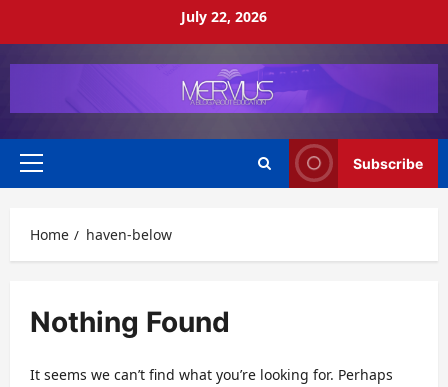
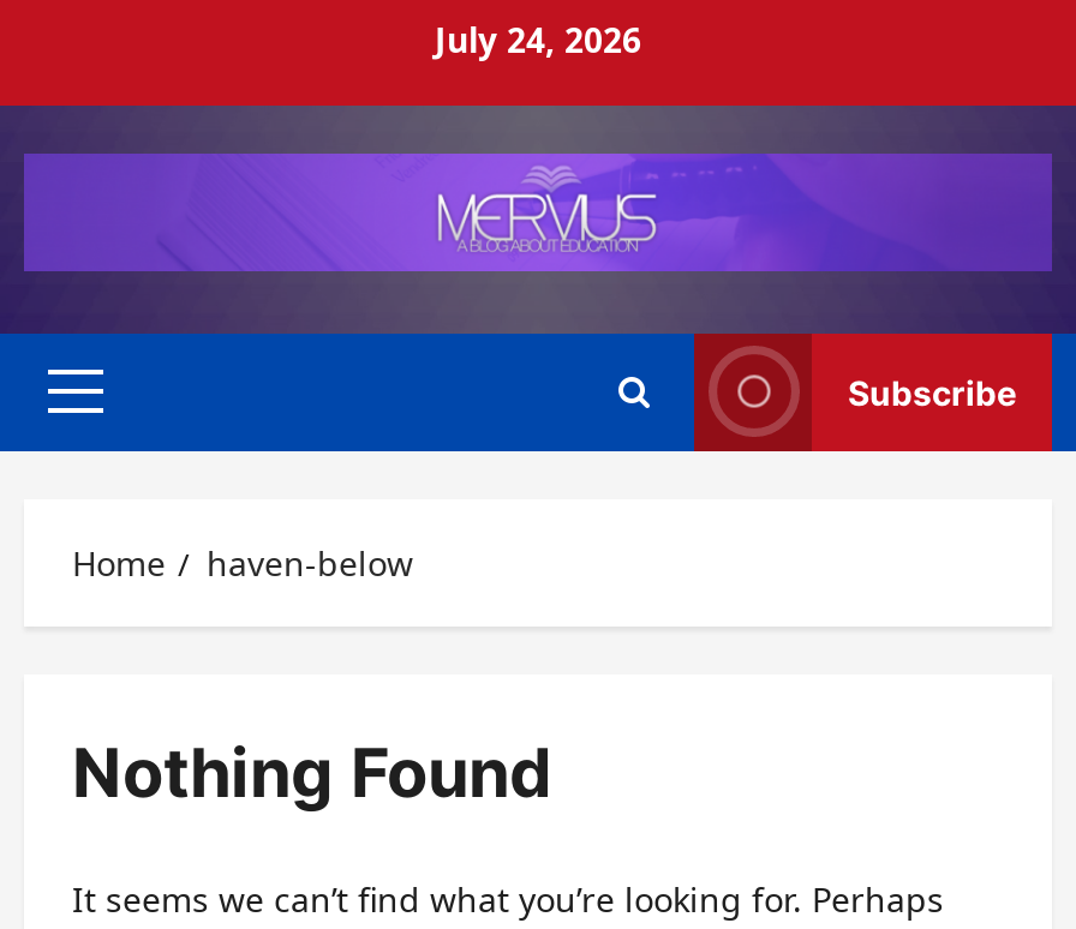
[181,7,267,26] July 22, 2026 -> [435,17,641,62] July 24, 2026

